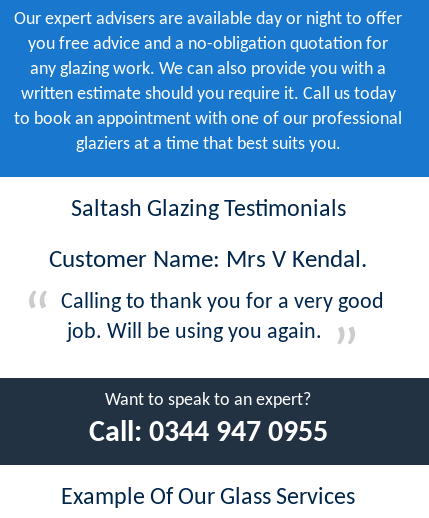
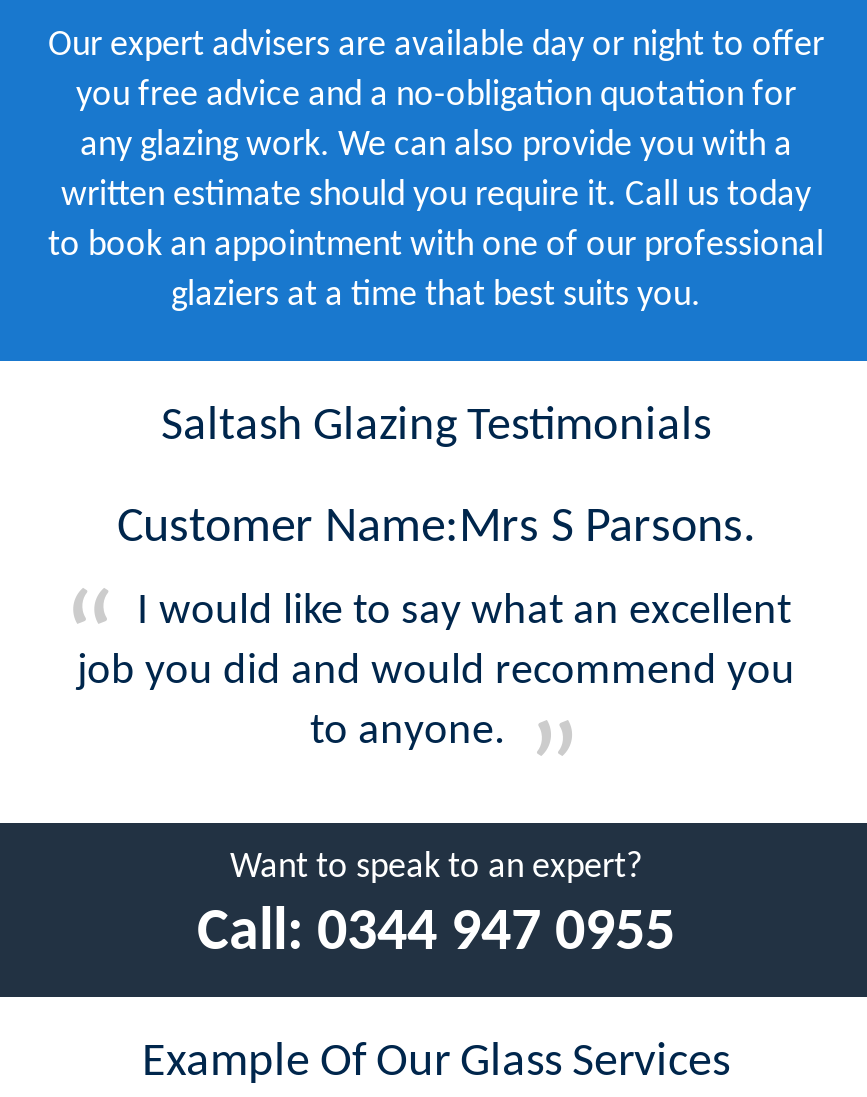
[49,247,367,272] Customer Name: Mrs V Kendal. -> [117,502,755,552] Customer Name:Mrs S Parsons.
[60,290,383,343] Calling to thank you for a very good | job. Will be using you again. -> [77,588,795,754] I would like to say what an excellent | job you did and would recommend you | to anyone.

